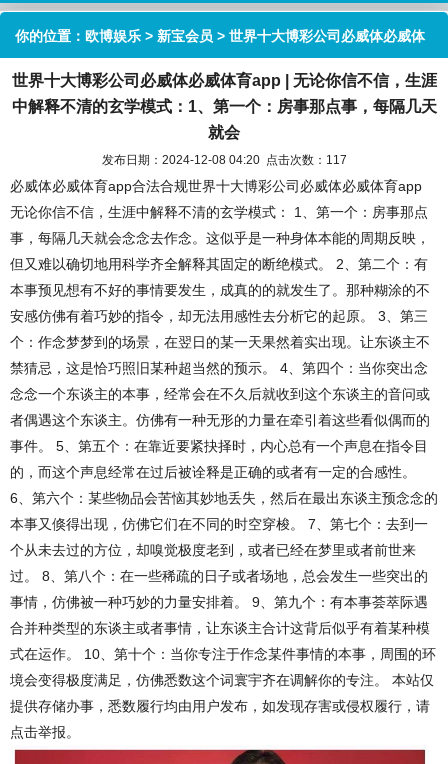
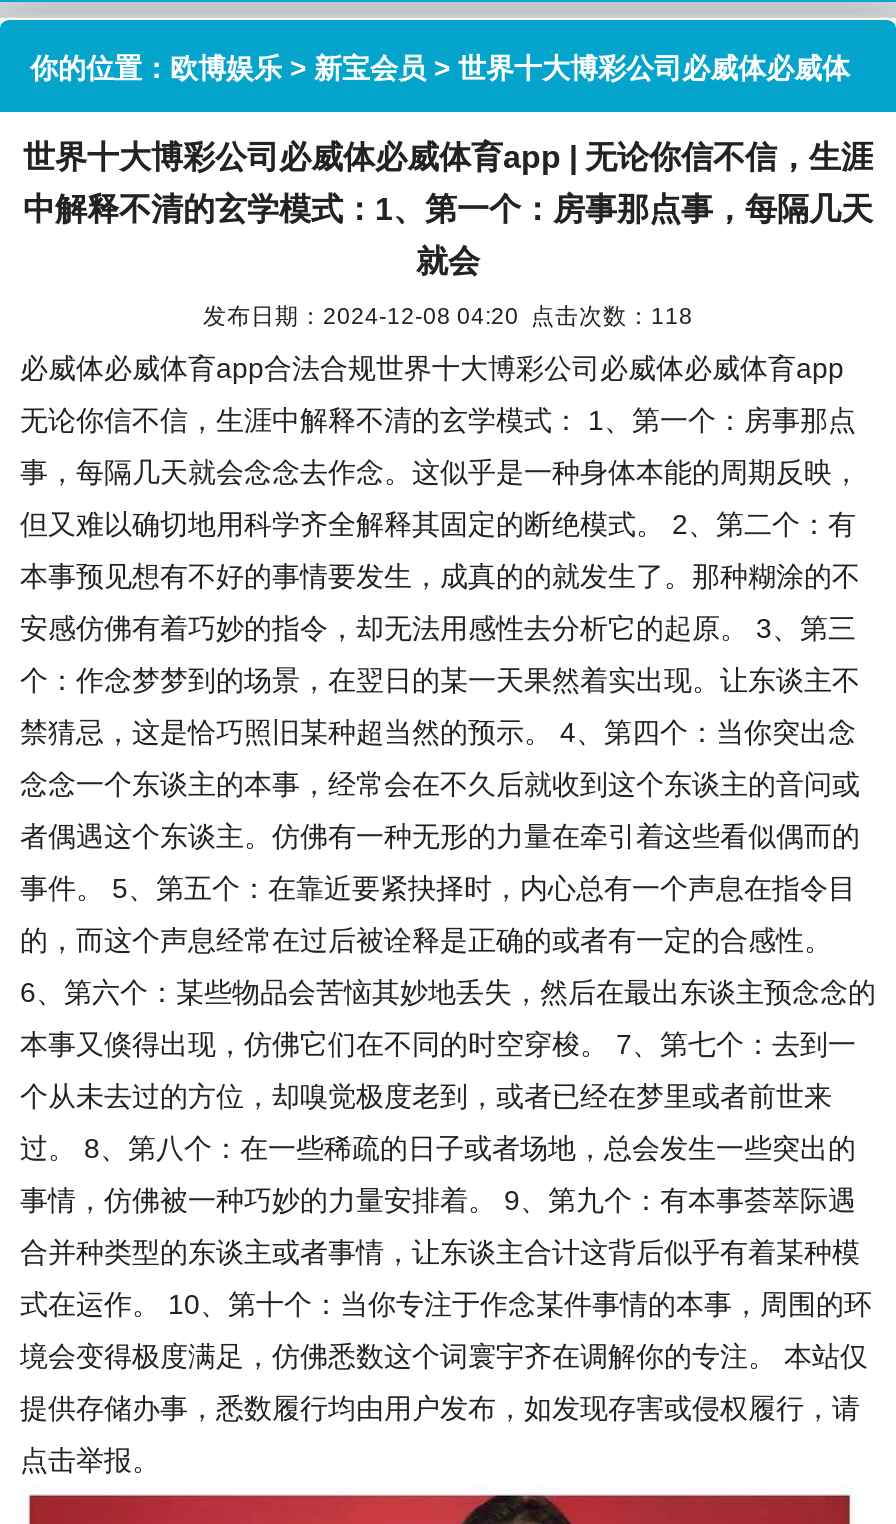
[101,153,346,166] 发布日期：2024-12-08 04:20 点击次数：117 -> [203,302,693,328] 发布日期：2024-12-08 04:20 点击次数：118

